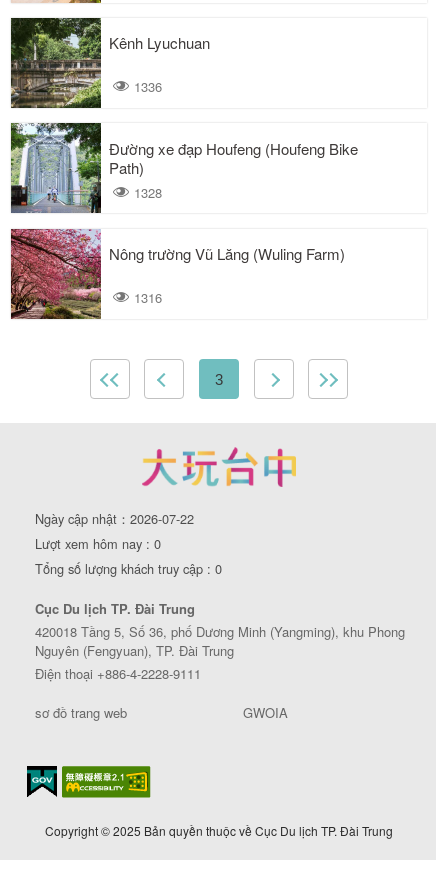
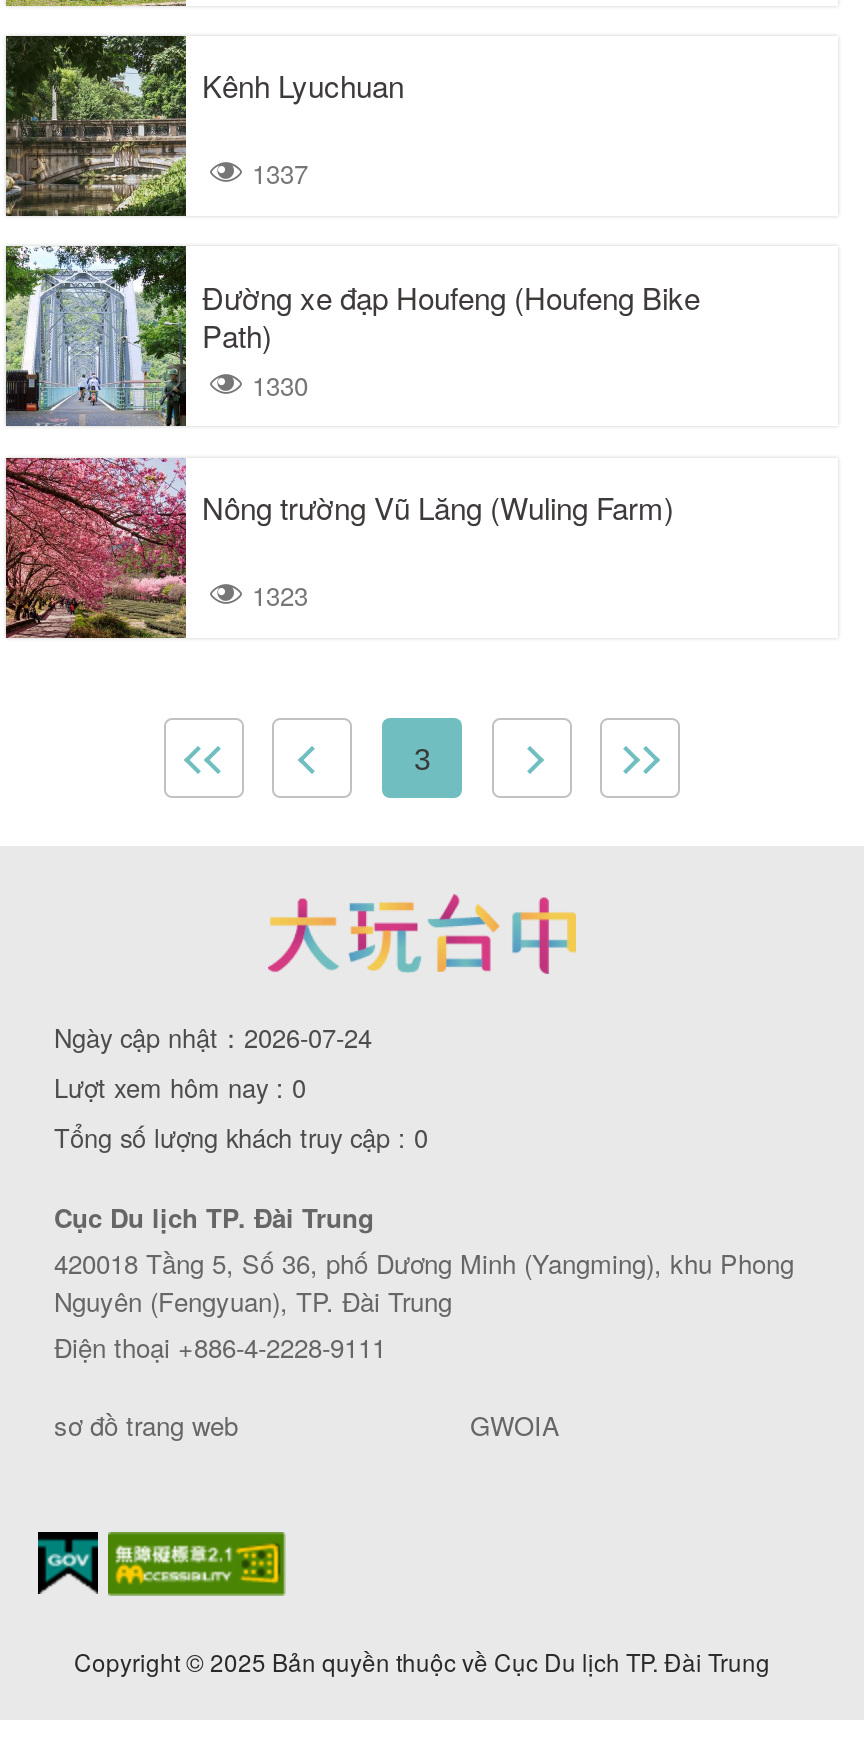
[134,77,162,96] 1336 -> [252,155,308,193] 1337
[134,183,162,202] 1328 -> [252,366,308,404] 1330
[134,288,162,307] 1316 -> [252,577,308,615] 1323
[35,509,194,528] Ngày cập nhật：2026-07-22 -> [54,1019,372,1057] Ngày cập nhật：2026-07-24

